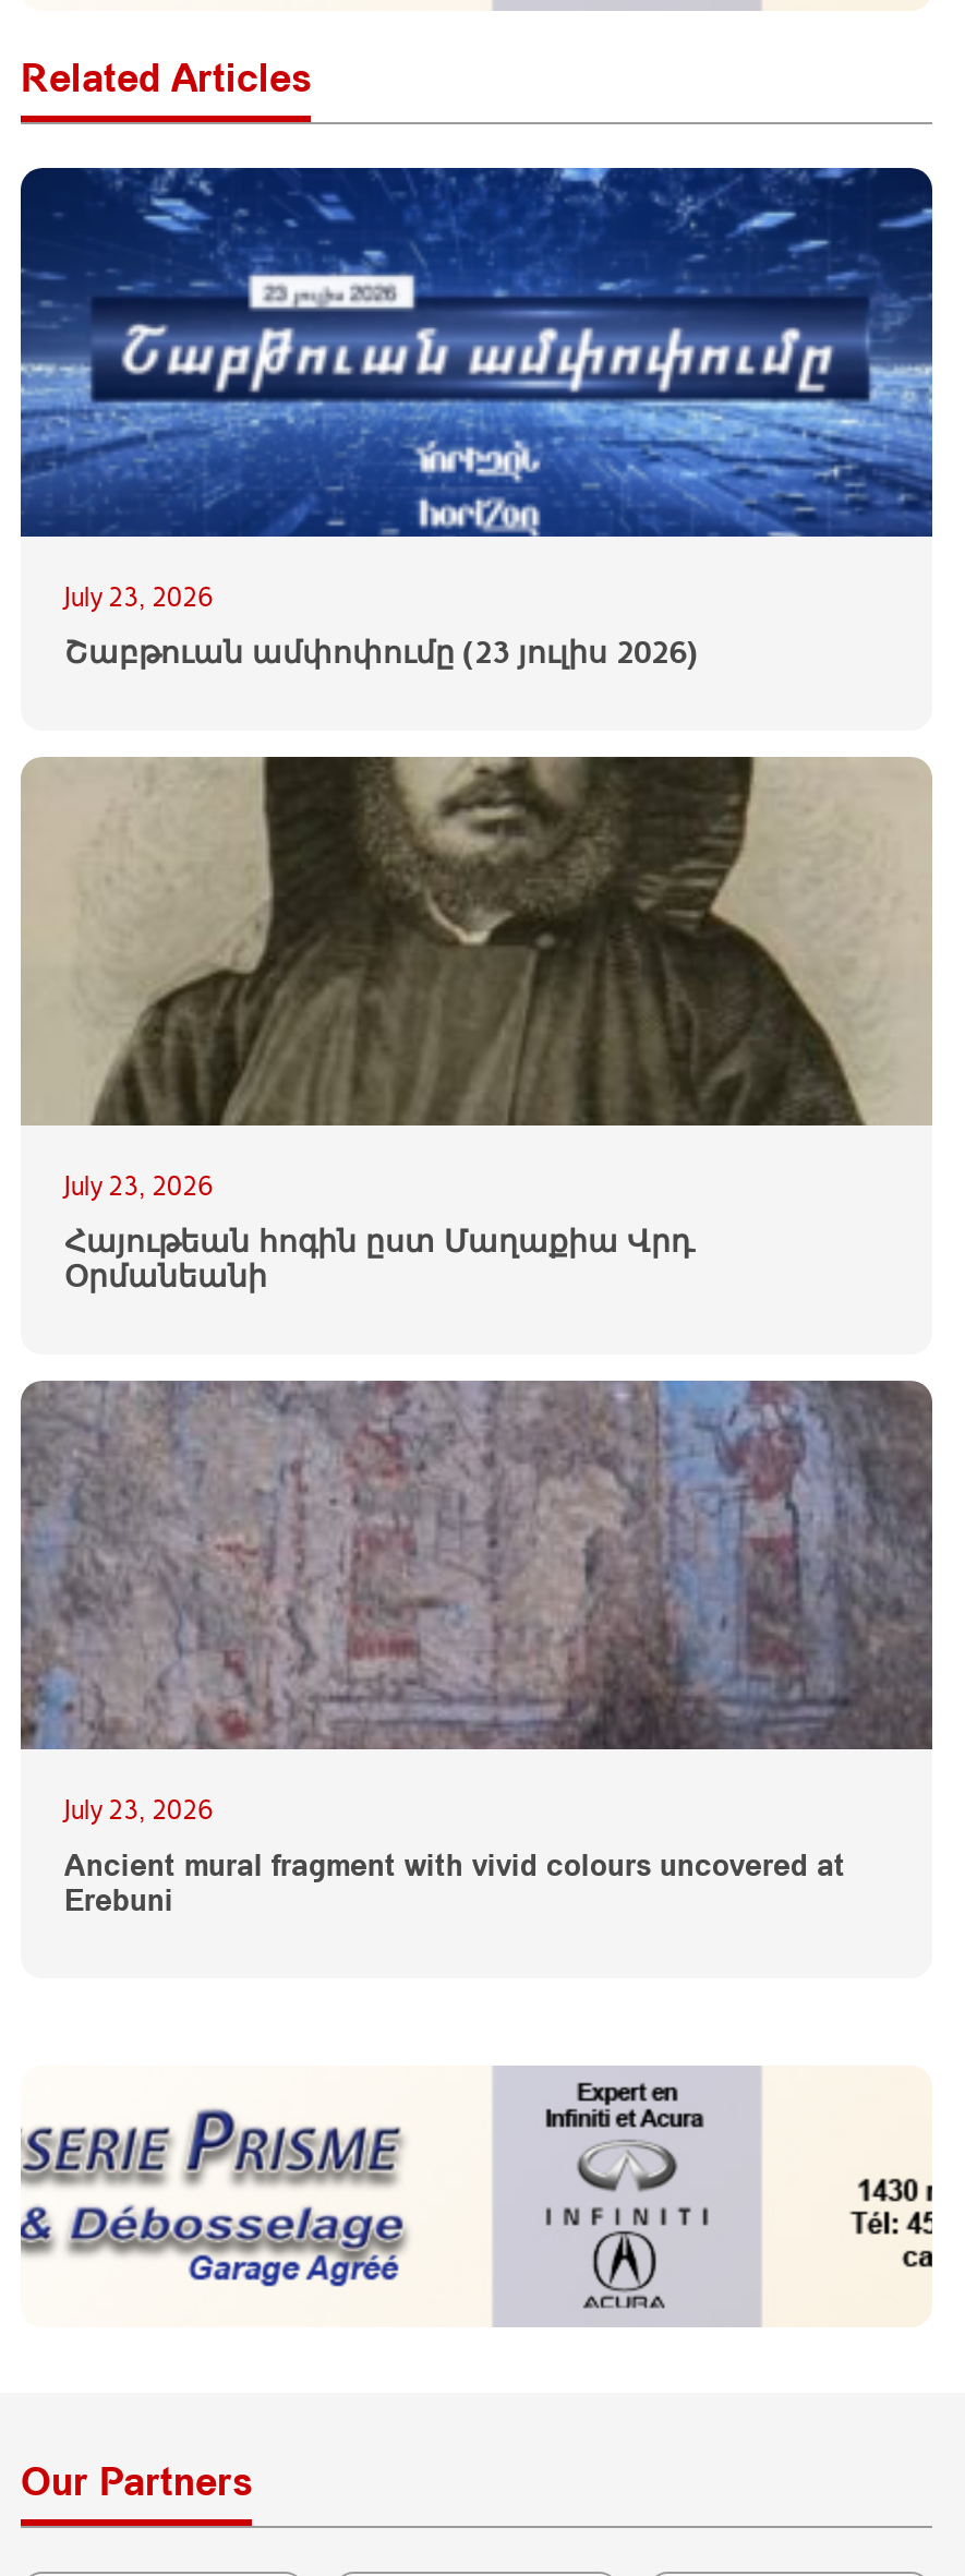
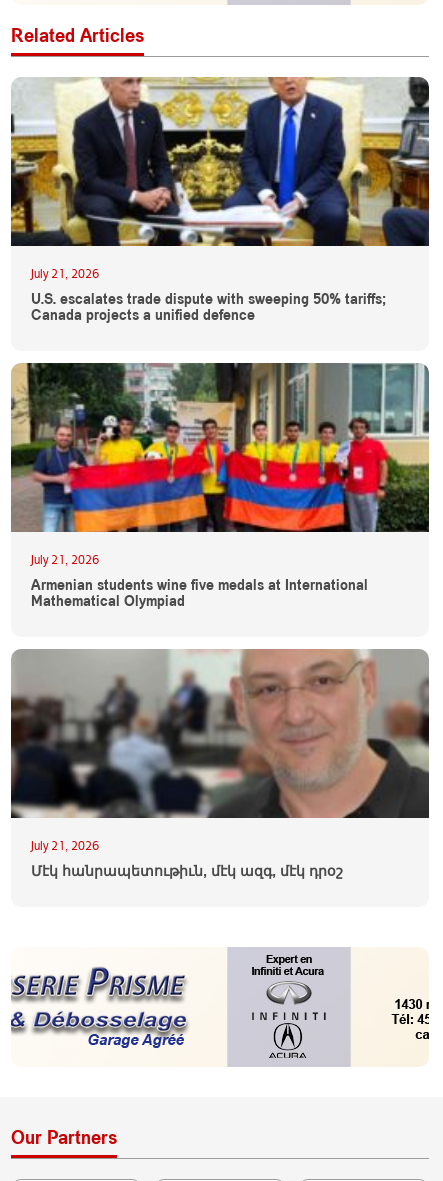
[19,166,934,612] [image] | July 23, 2026 -> [10,76,430,281] [image] | July 21, 2026
[64,632,697,669] Շաբթուան ամփոփումը (23 յուլիս 2026) -> [31,290,386,323] U.S. escalates trade dispute with sweeping 50% tariffs; | Canada projects a unified defence
[19,755,932,1201] [image] | July 23, 2026 -> [10,347,430,567] [image] | July 21, 2026
[64,1221,697,1293] Հայութեան հոգին ըստ Մաղաքիա Վրդ. | Օրմանեանի -> [31,576,368,609] Armenian students wine five medals at International | Mathematical Olympiad
[19,1379,934,1825] [image] | July 23, 2026 -> [10,633,430,853] [image] | July 21, 2026
[64,1845,845,1917] Ancient mural fragment with vivid colours uncovered at | Erebuni -> [31,862,343,879] Մէկ հանրապետութիւն, մէկ ազգ, մէկ դրօշ

